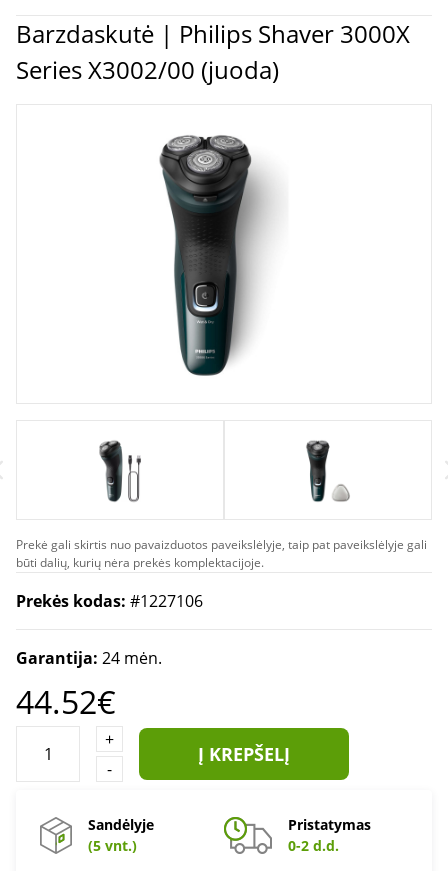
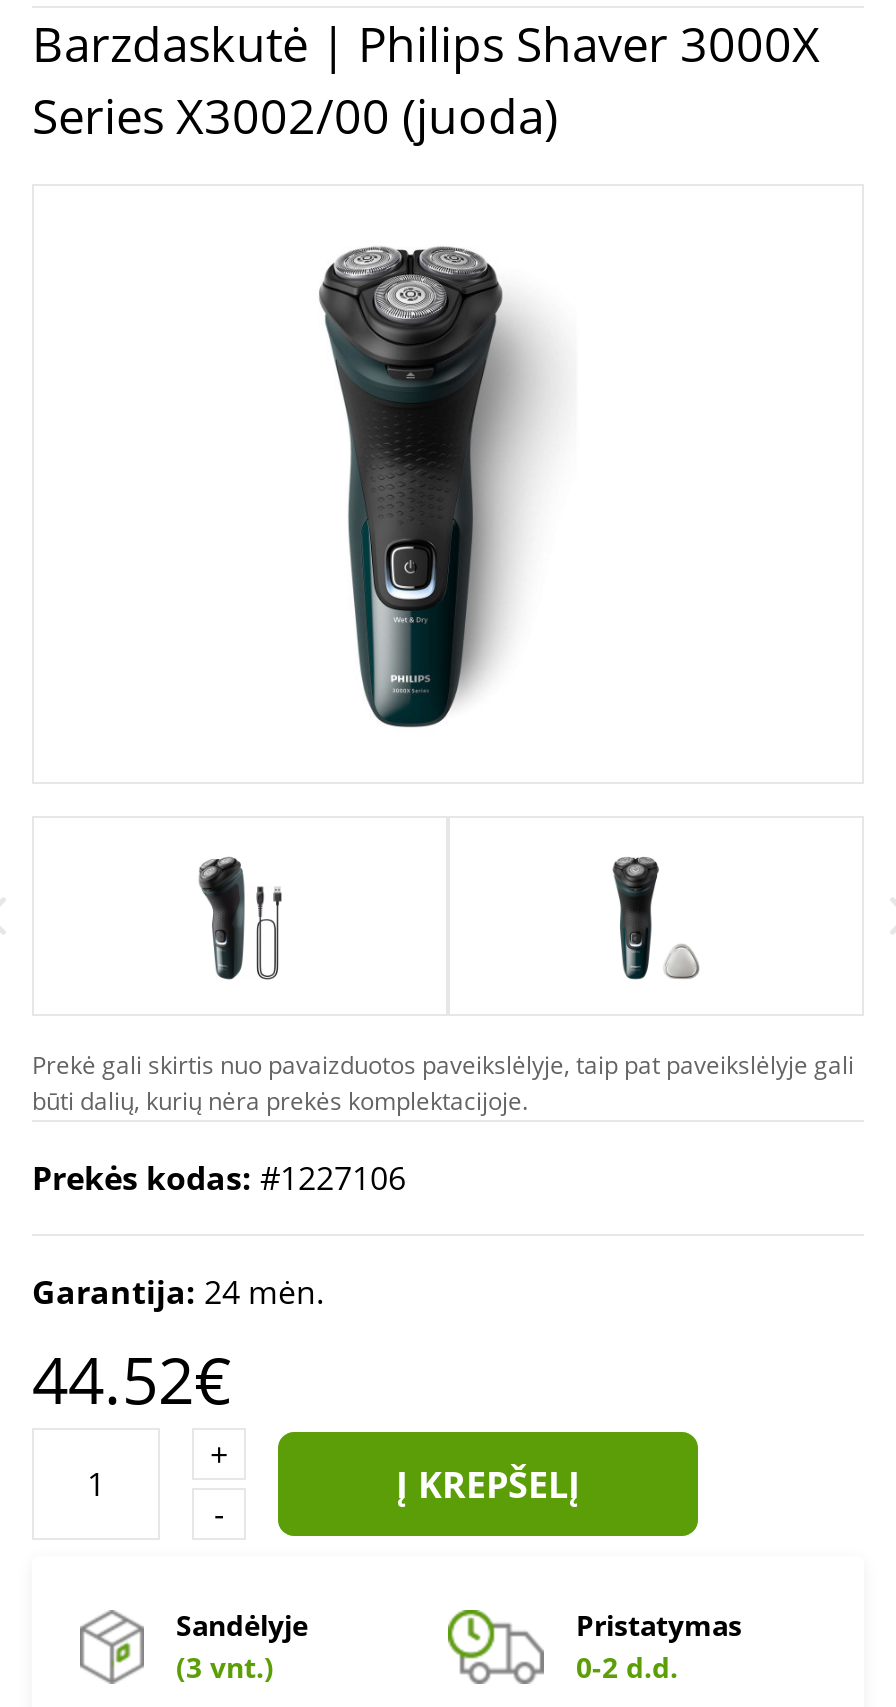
[88,836,137,855] (5 vnt.) -> [176,1648,274,1686] (3 vnt.)

